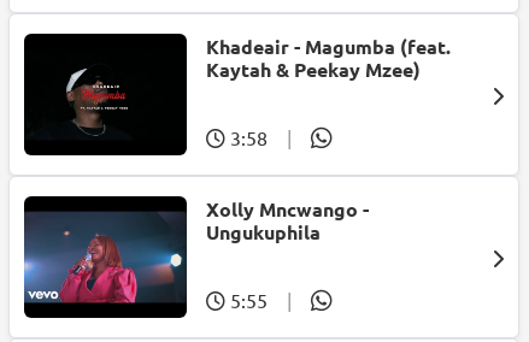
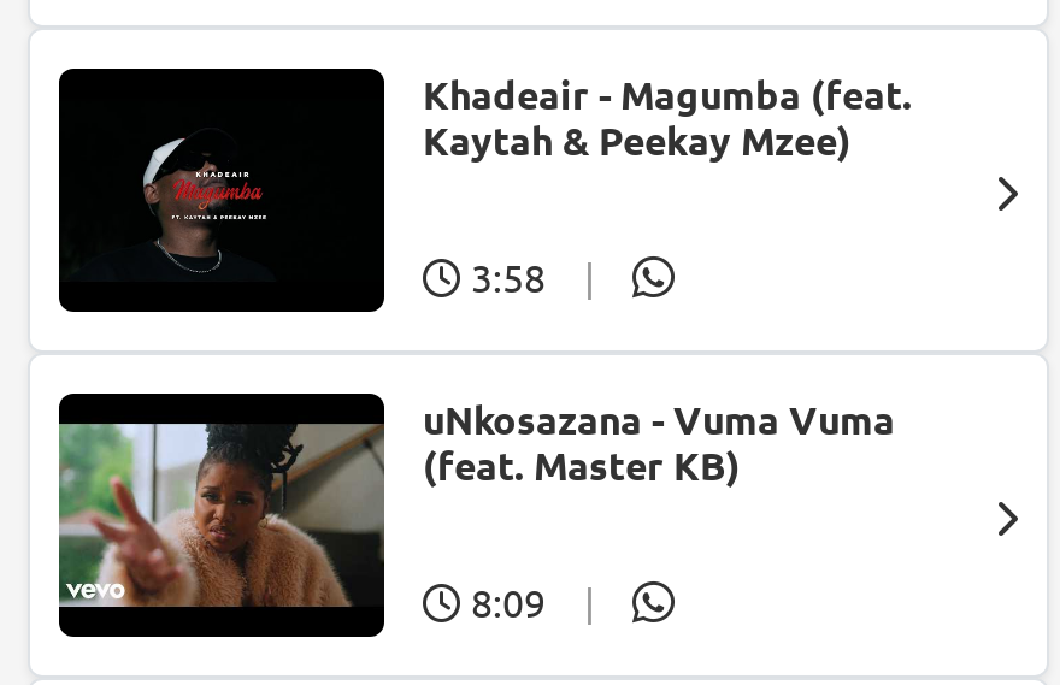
[23,196,369,303] [image] | Xolly Mncwango - | Ungukuphila -> [57,393,895,608] [image] | uNkosazana - Vuma Vuma | (feat. Master KB)
[230,288,268,312] 5:55 -> [471,576,546,624] 8:09

